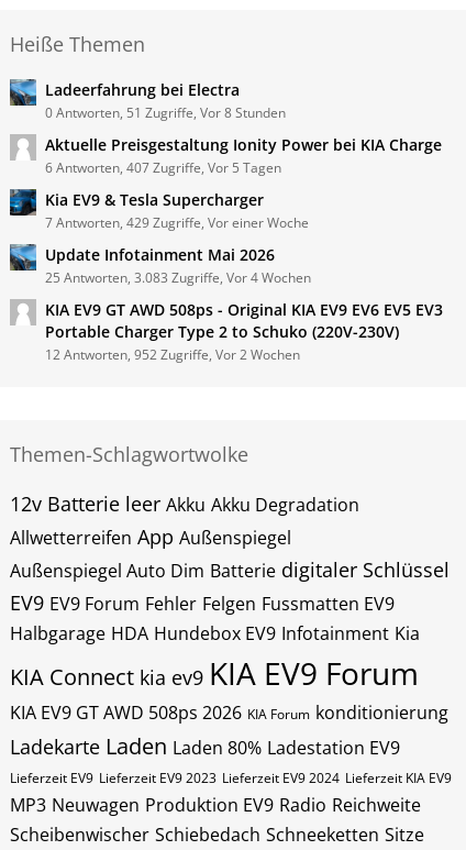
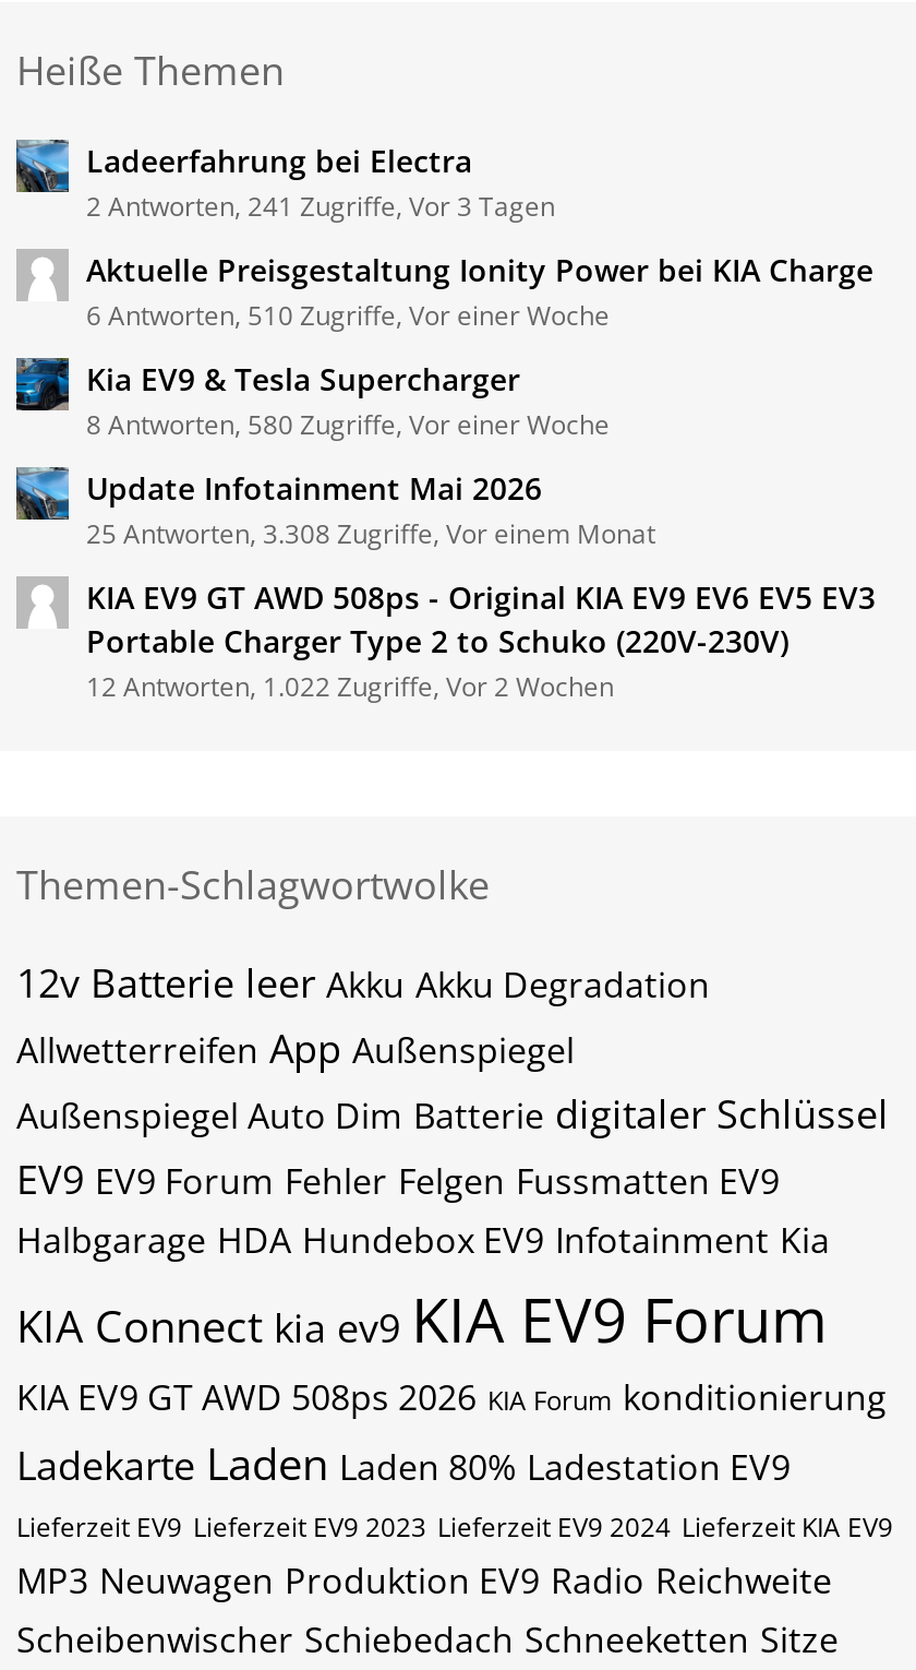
[45,103,286,122] 0 Antworten, 51 Zugriffe, Vor 8 Stunden -> [86,188,555,225] 2 Antworten, 241 Zugriffe, Vor 3 Tagen
[45,158,281,177] 6 Antworten, 407 Zugriffe, Vor 5 Tagen -> [86,297,610,334] 6 Antworten, 510 Zugriffe, Vor einer Woche
[45,213,309,232] 7 Antworten, 429 Zugriffe, Vor einer Woche -> [86,406,610,443] 8 Antworten, 580 Zugriffe, Vor einer Woche
[45,268,311,287] 25 Antworten, 3.083 Zugriffe, Vor 4 Wochen -> [86,515,655,552] 25 Antworten, 3.308 Zugriffe, Vor einem Monat
[45,345,300,364] 12 Antworten, 952 Zugriffe, Vor 2 Wochen -> [86,668,614,705] 12 Antworten, 1.022 Zugriffe, Vor 2 Wochen

